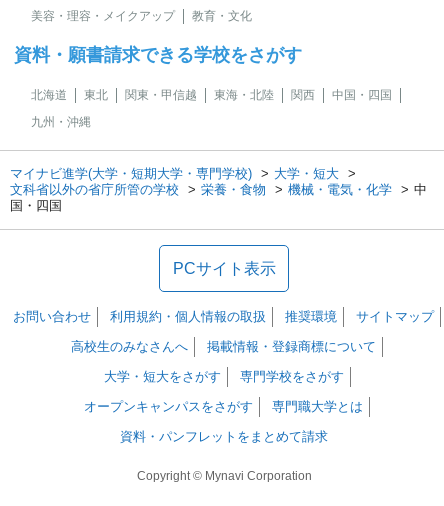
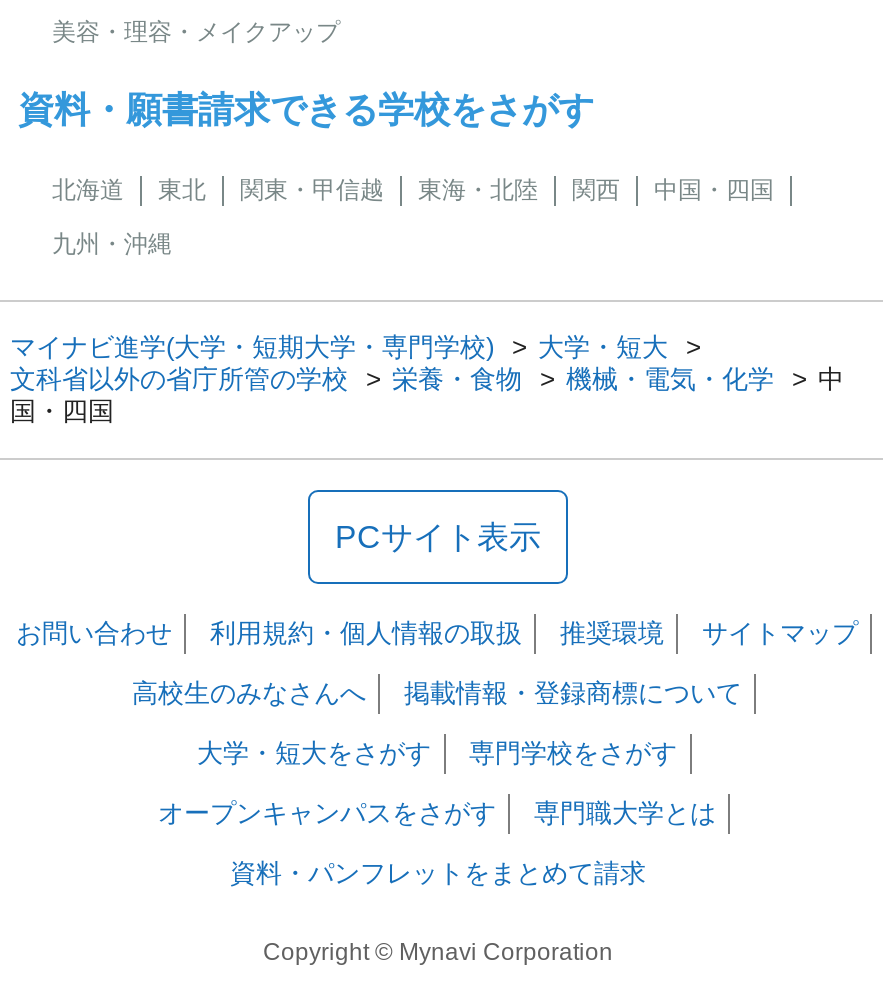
[192,9,252,23] 教育・文化 -> none

